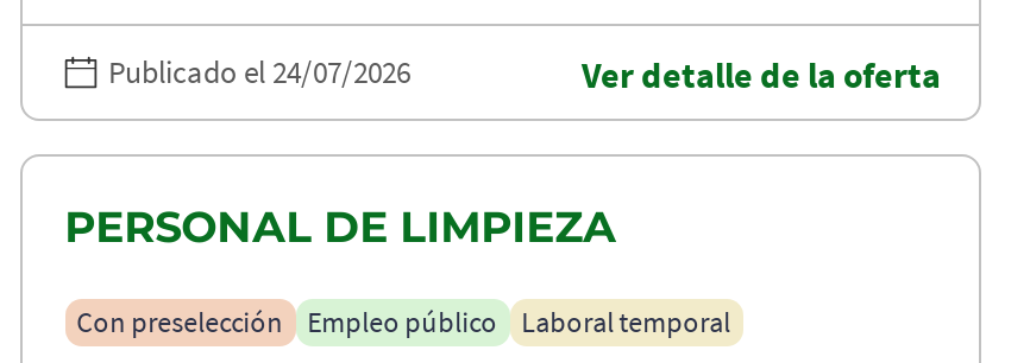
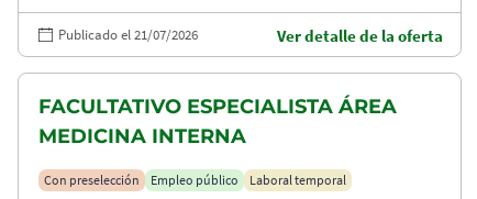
[108,51,410,92] Publicado el 24/07/2026 -> [58,25,198,44] Publicado el 21/07/2026
[64,202,616,254] PERSONAL DE LIMPIEZA -> [38,95,396,149] FACULTATIVO ESPECIALISTA ÁREA | MEDICINA INTERNA

